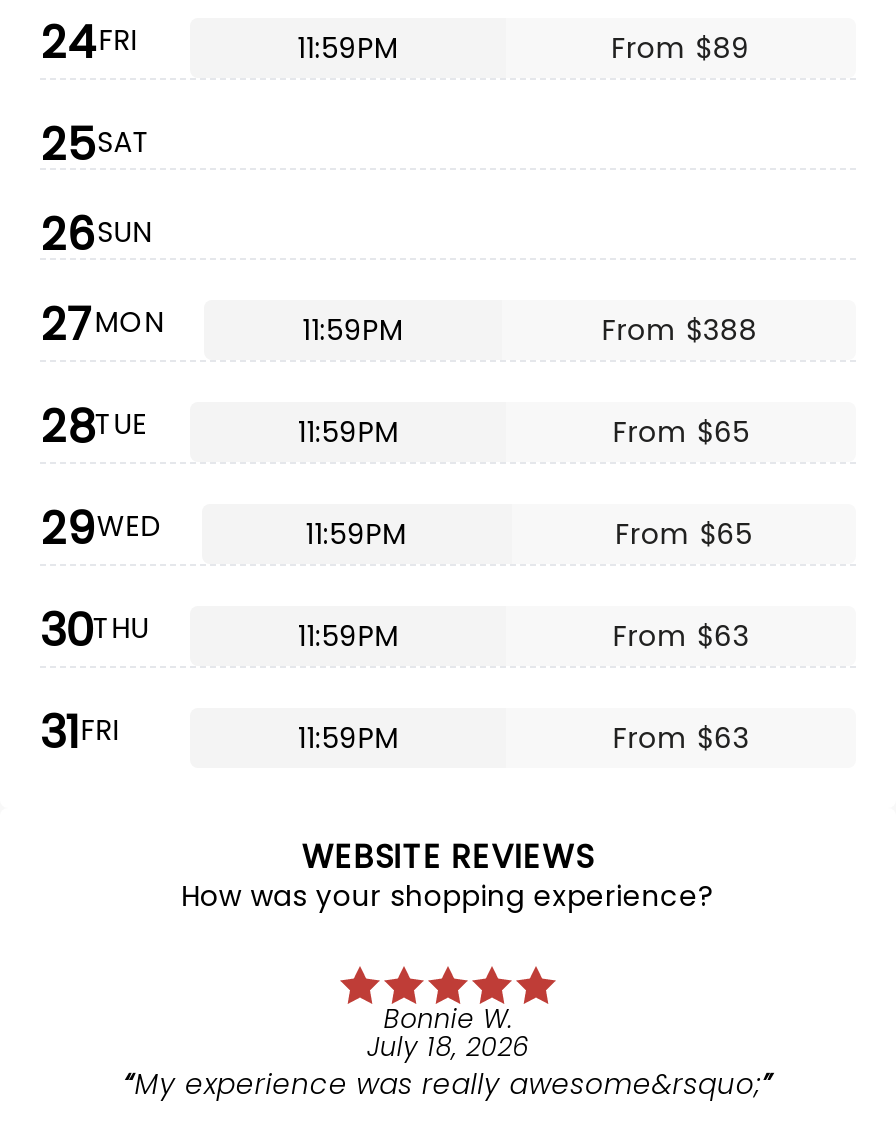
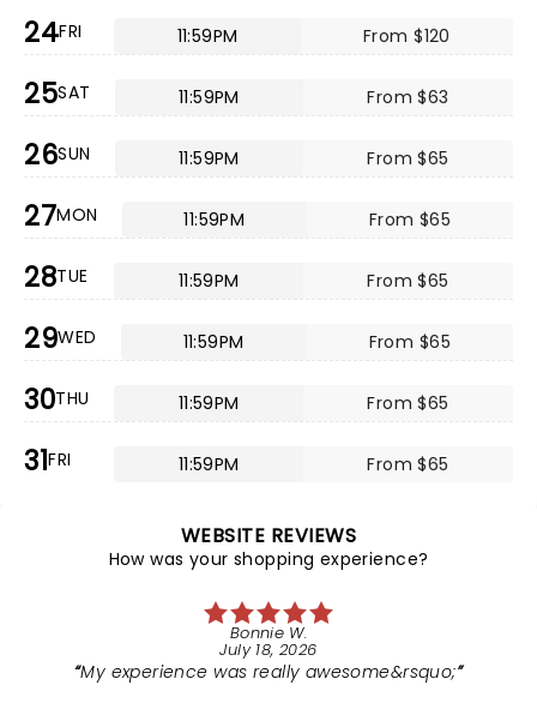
[611,28,750,68] From $89 -> [363,24,450,48] From $120
none -> [178,85,449,109] 11:59PM | From $63
none -> [178,146,449,170] 11:59PM | From $65
[602,310,757,350] From $388 -> [369,208,451,232] From $65
[613,616,749,656] From $63 -> [367,391,449,415] From $65
[613,718,749,758] From $63 -> [367,452,449,476] From $65

